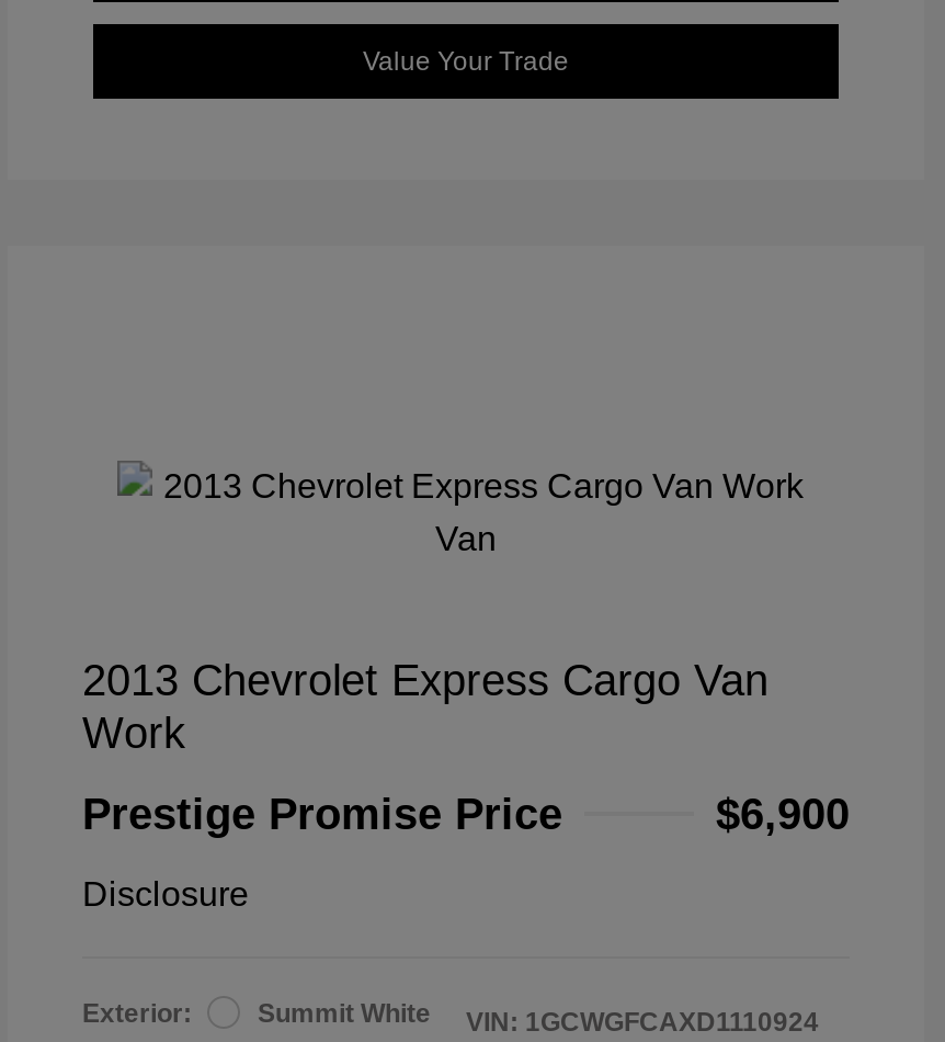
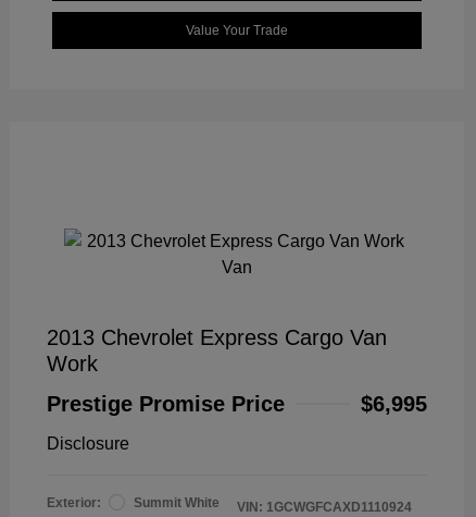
[716,789,850,837] $6,900 -> [361,391,427,415] $6,995

